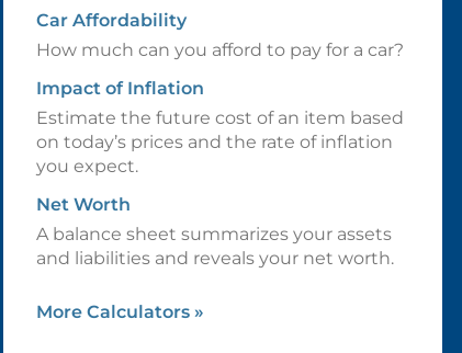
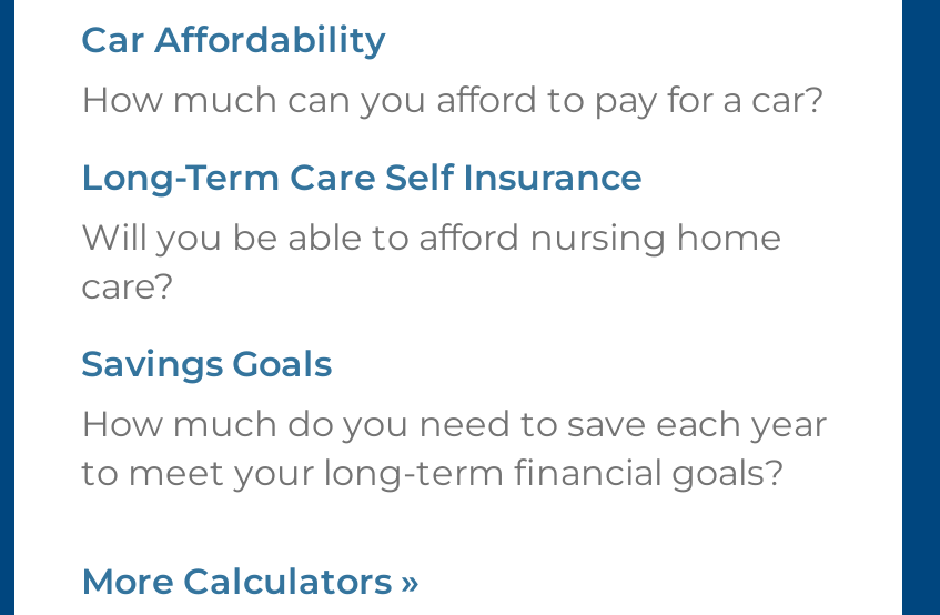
[36,78,404,176] Impact of Inflation | Estimate the future cost of an item based | on today’s prices and the rate of inflation | you expect. -> [81,157,782,307] Long-Term Care Self Insurance | Will you be able to afford nursing home | care?
[36,194,394,269] Net Worth | A balance sheet summarizes your assets | and liabilities and reveals your net worth. -> [81,343,827,494] Savings Goals | How much do you need to save each year | to meet your long-term financial goals?

